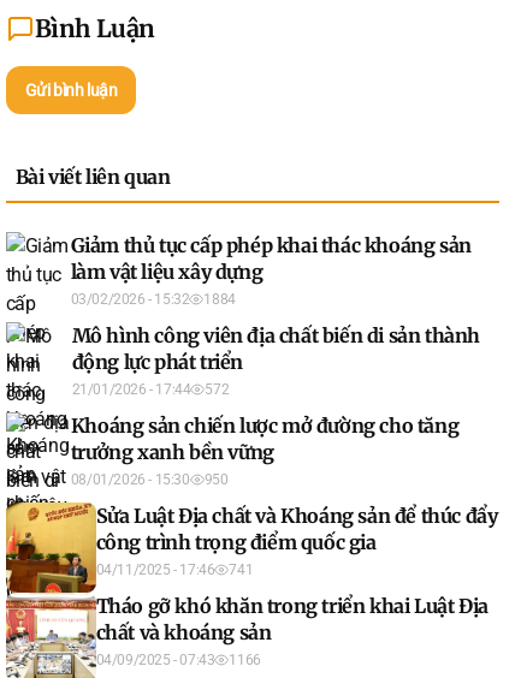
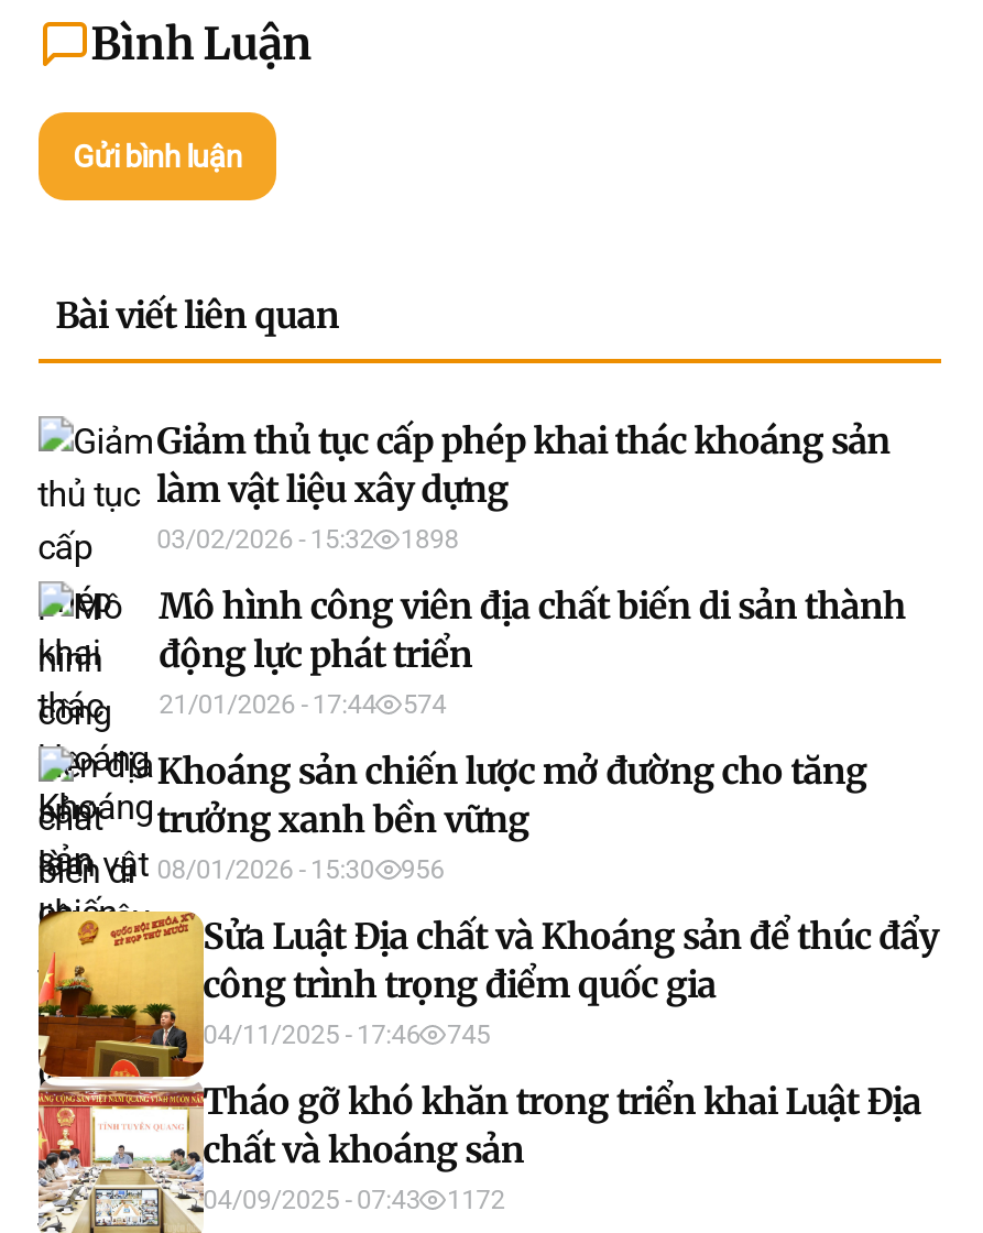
[71,291,236,308] 03/02/2026 - 15:32 1884 -> [157,524,459,555] 03/02/2026 - 15:32 1898
[72,381,229,398] 21/01/2026 - 17:44 572 -> [159,690,446,720] 21/01/2026 - 17:44 574
[71,471,228,488] 08/01/2026 - 15:30 950 -> [157,855,444,886] 08/01/2026 - 15:30 956
[229,562,253,578] 741 -> [447,1020,491,1051] 745
[96,652,261,669] 04/09/2025 - 07:43 1166 -> [203,1185,505,1216] 04/09/2025 - 07:43 1172

